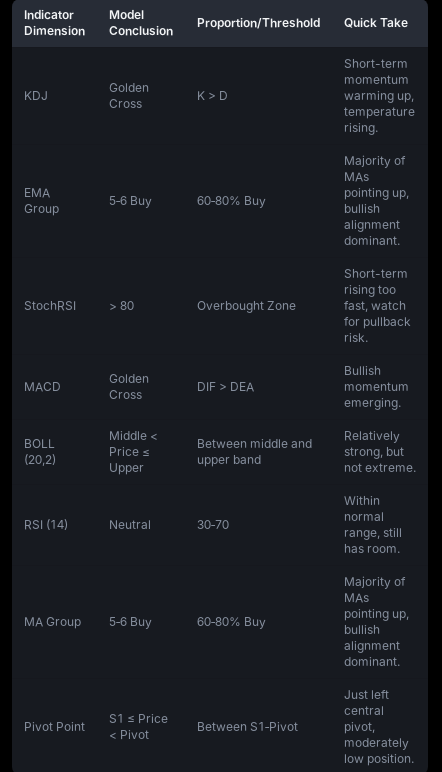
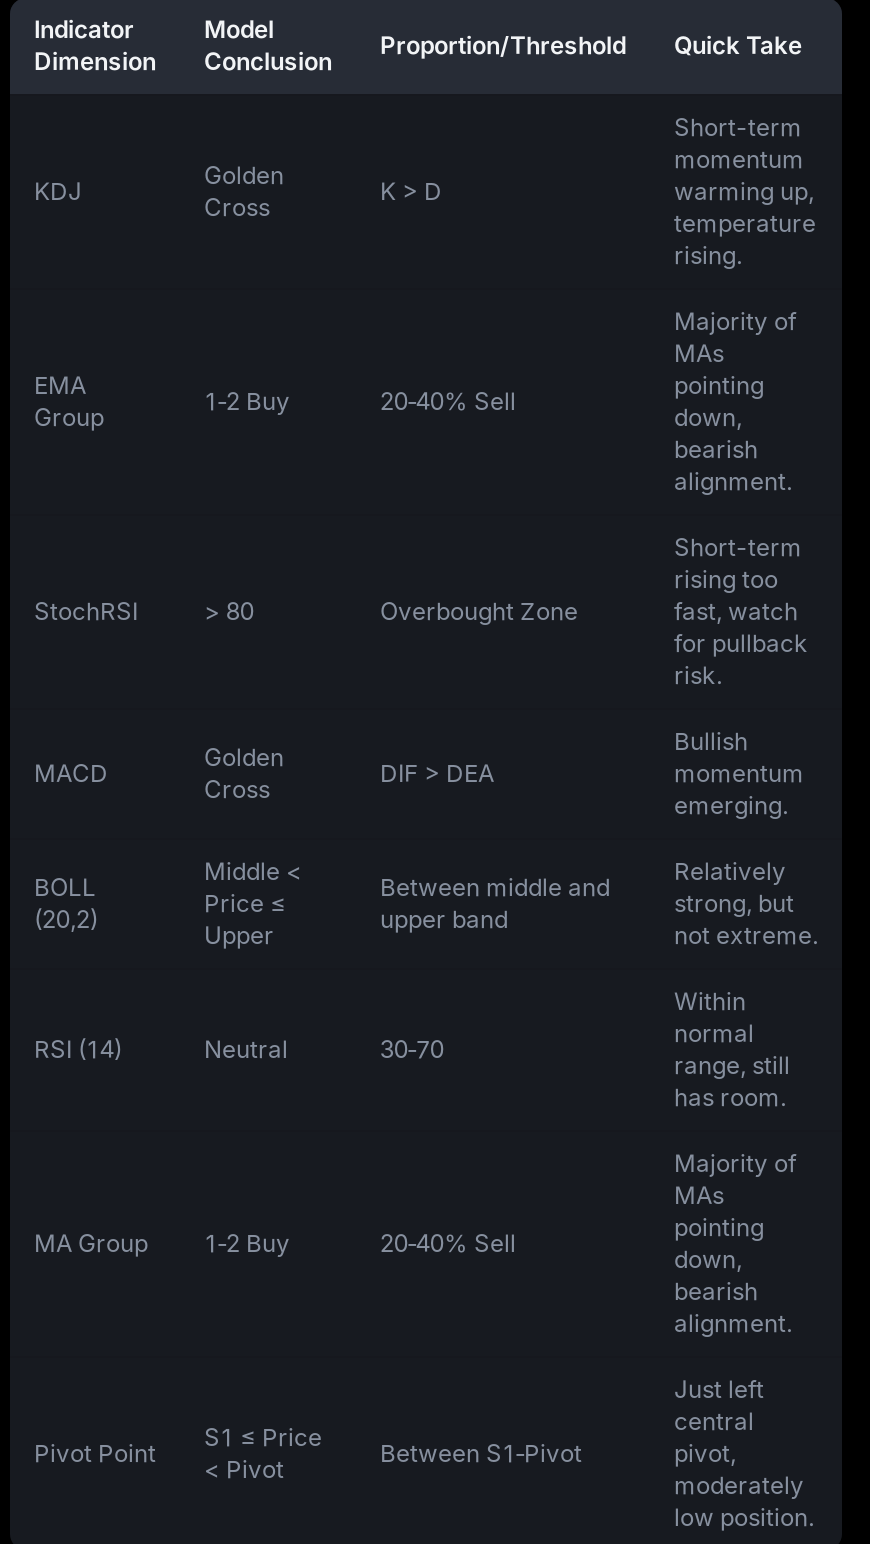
[344,185,409,248] pointing up, | bullish | alignment | dominant. -> [674,370,792,496] pointing | down, | bearish | alignment.
[109,193,266,208] 5‑6 Buy | 60‑80% Buy -> [204,386,516,416] 1‑2 Buy | 20‑40% Sell
[344,606,409,669] pointing up, | bullish | alignment | dominant. -> [674,1212,792,1338] pointing | down, | bearish | alignment.
[109,614,266,629] 5‑6 Buy | 60‑80% Buy -> [204,1228,516,1258] 1‑2 Buy | 20‑40% Sell

